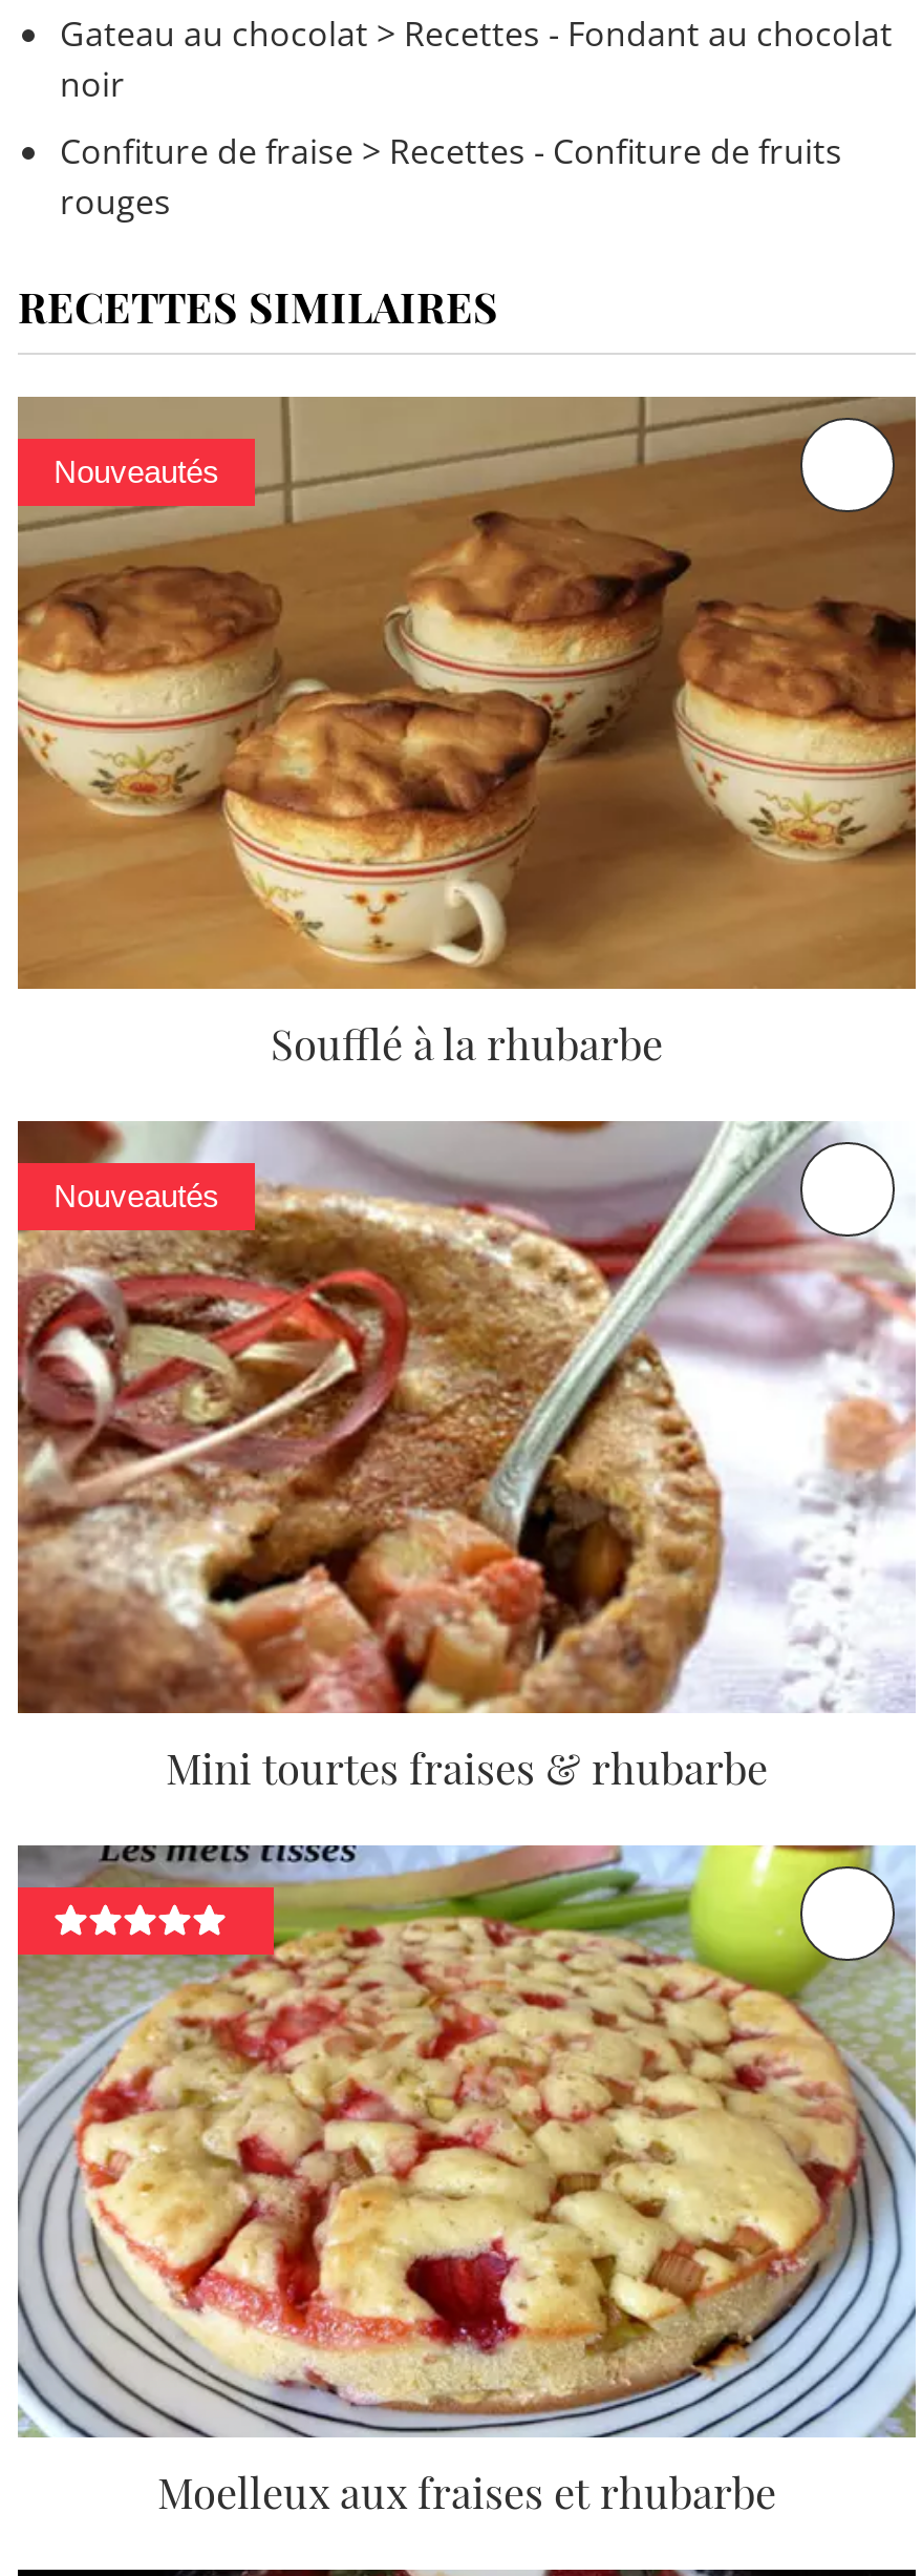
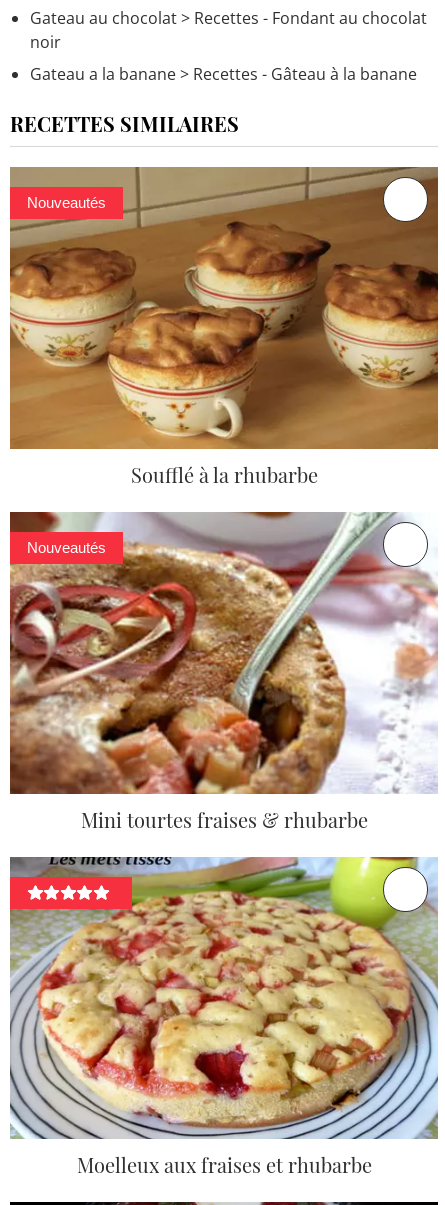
[60,127,842,224] Confiture de fraise > Recettes - Confiture de fruits | rouges -> [30,63,417,85] Gateau a la banane > Recettes - Gâteau à la banane

